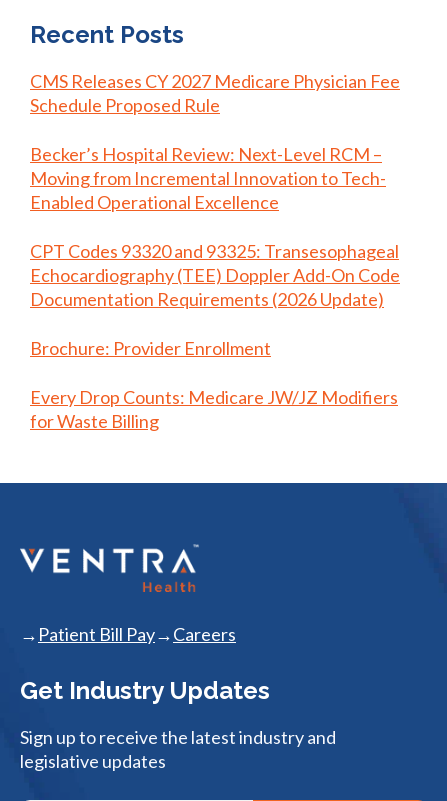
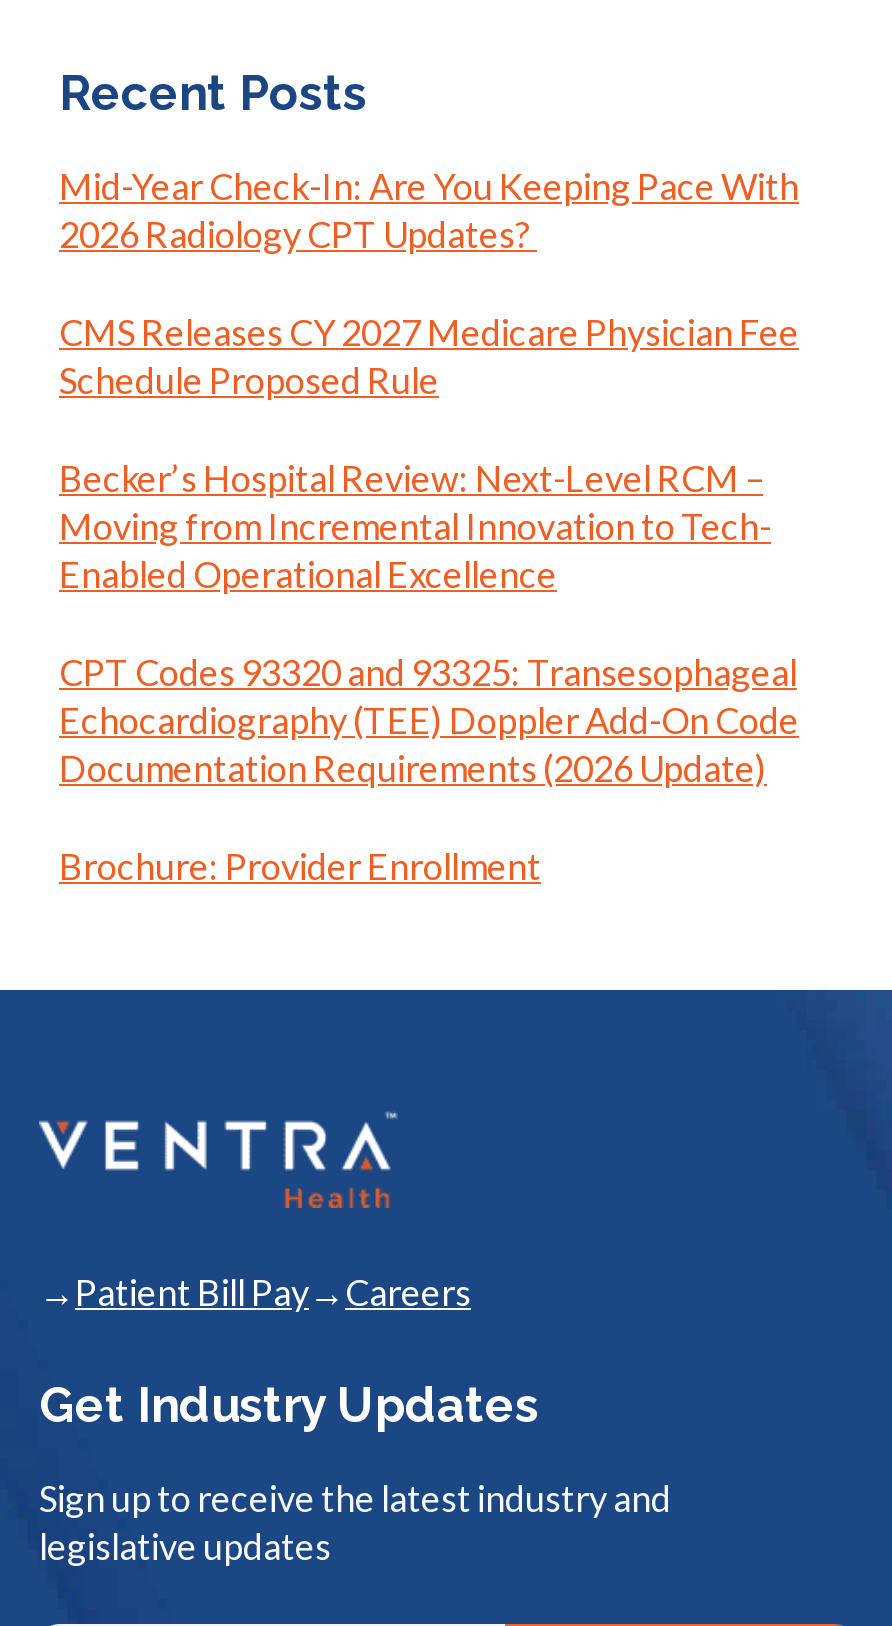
none -> [59,164,799,256] Mid-Year Check-In: Are You Keeping Pace With | 2026 Radiology CPT Updates?
moved [30,70,400,359] -> [59,310,799,888]: CMS Releases CY 2027 Medicare Physician Fee | Schedule Proposed Rule | Becker’s Hospital Review: Next-Level RCM – | ... | Documentation Requirements (2026 Update) | Brochure: Provider Enrollment
[30,386,398,432] Every Drop Counts: Medicare JW/JZ Modifiers | for Waste Billing -> none

